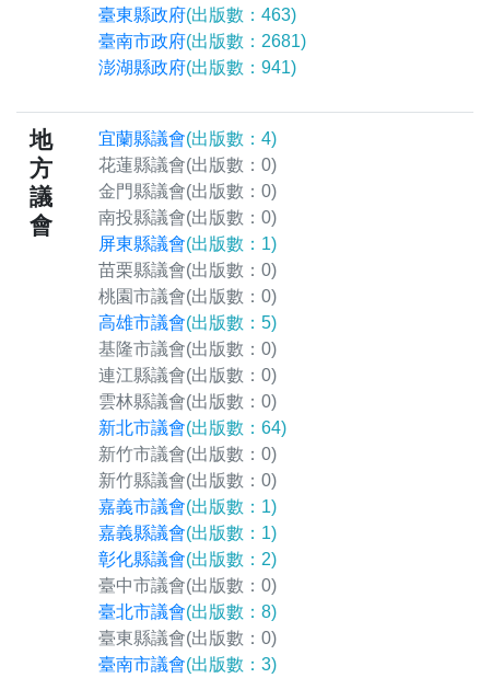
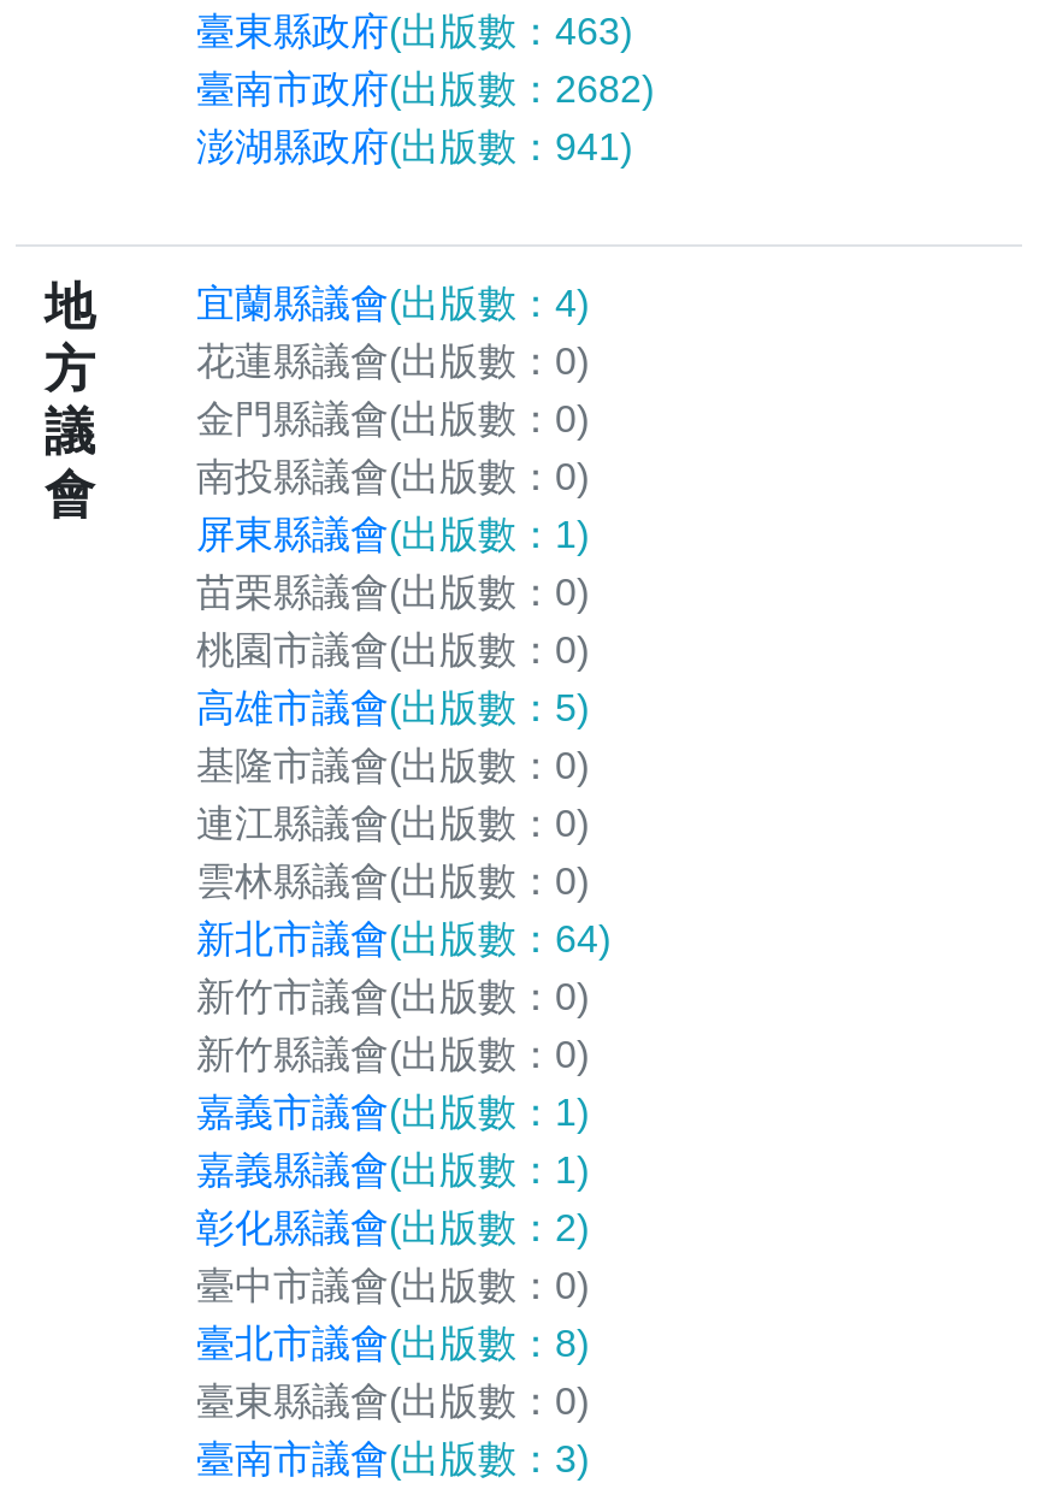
[98,32,306,50] 臺南市政府(出版數：2681) -> [196,69,654,110] 臺南市政府(出版數：2682)

